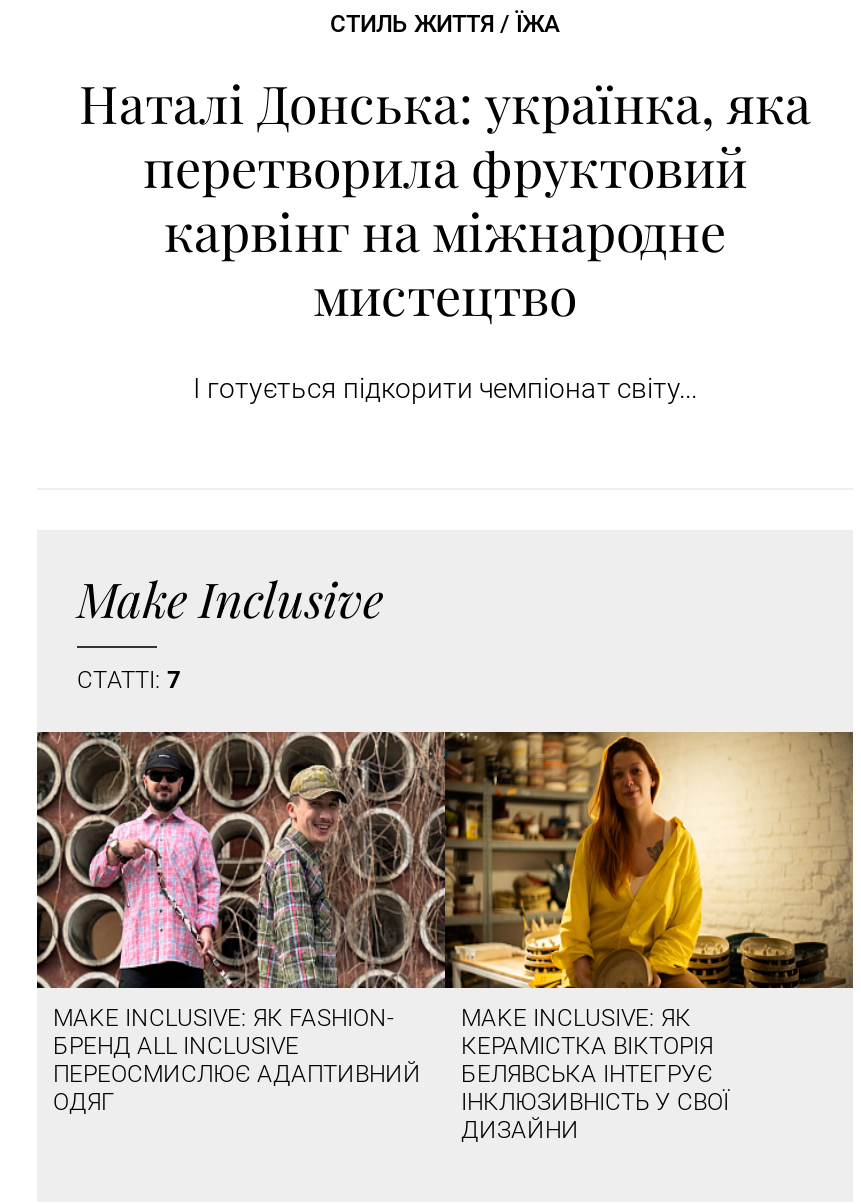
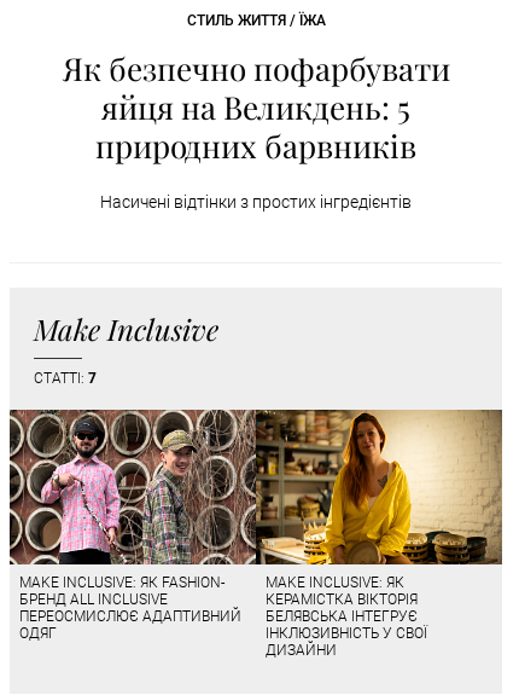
[79,69,811,331] Наталі Донська: українка, яка | перетворила фруктовий | карвінг на міжнародне | мистецтво -> [62,48,450,167] Як безпечно пофарбувати | яйця на Великдень: 5 | природних барвників
[193,373,697,405] І готується підкорити чемпіонат світу... -> [100,193,412,212] Насичені відтінки з простих інгредієнтів

